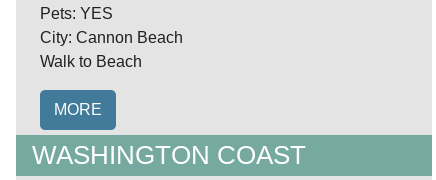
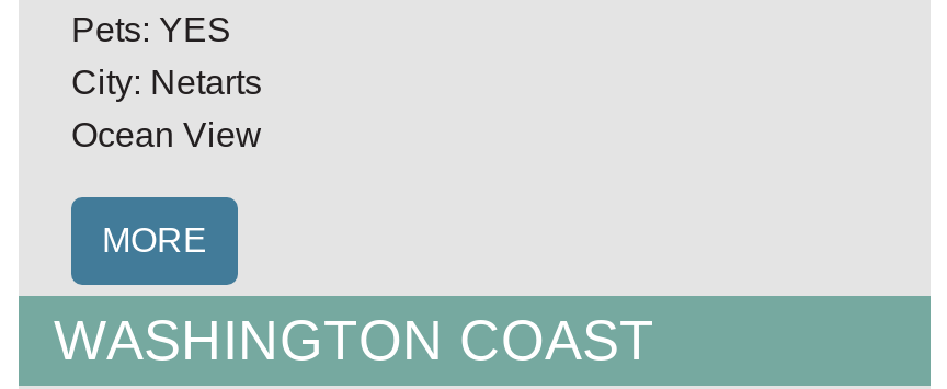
[40,29,183,70] City: Cannon Beach | Walk to Beach -> [71,64,262,153] City: Netarts | Ocean View

